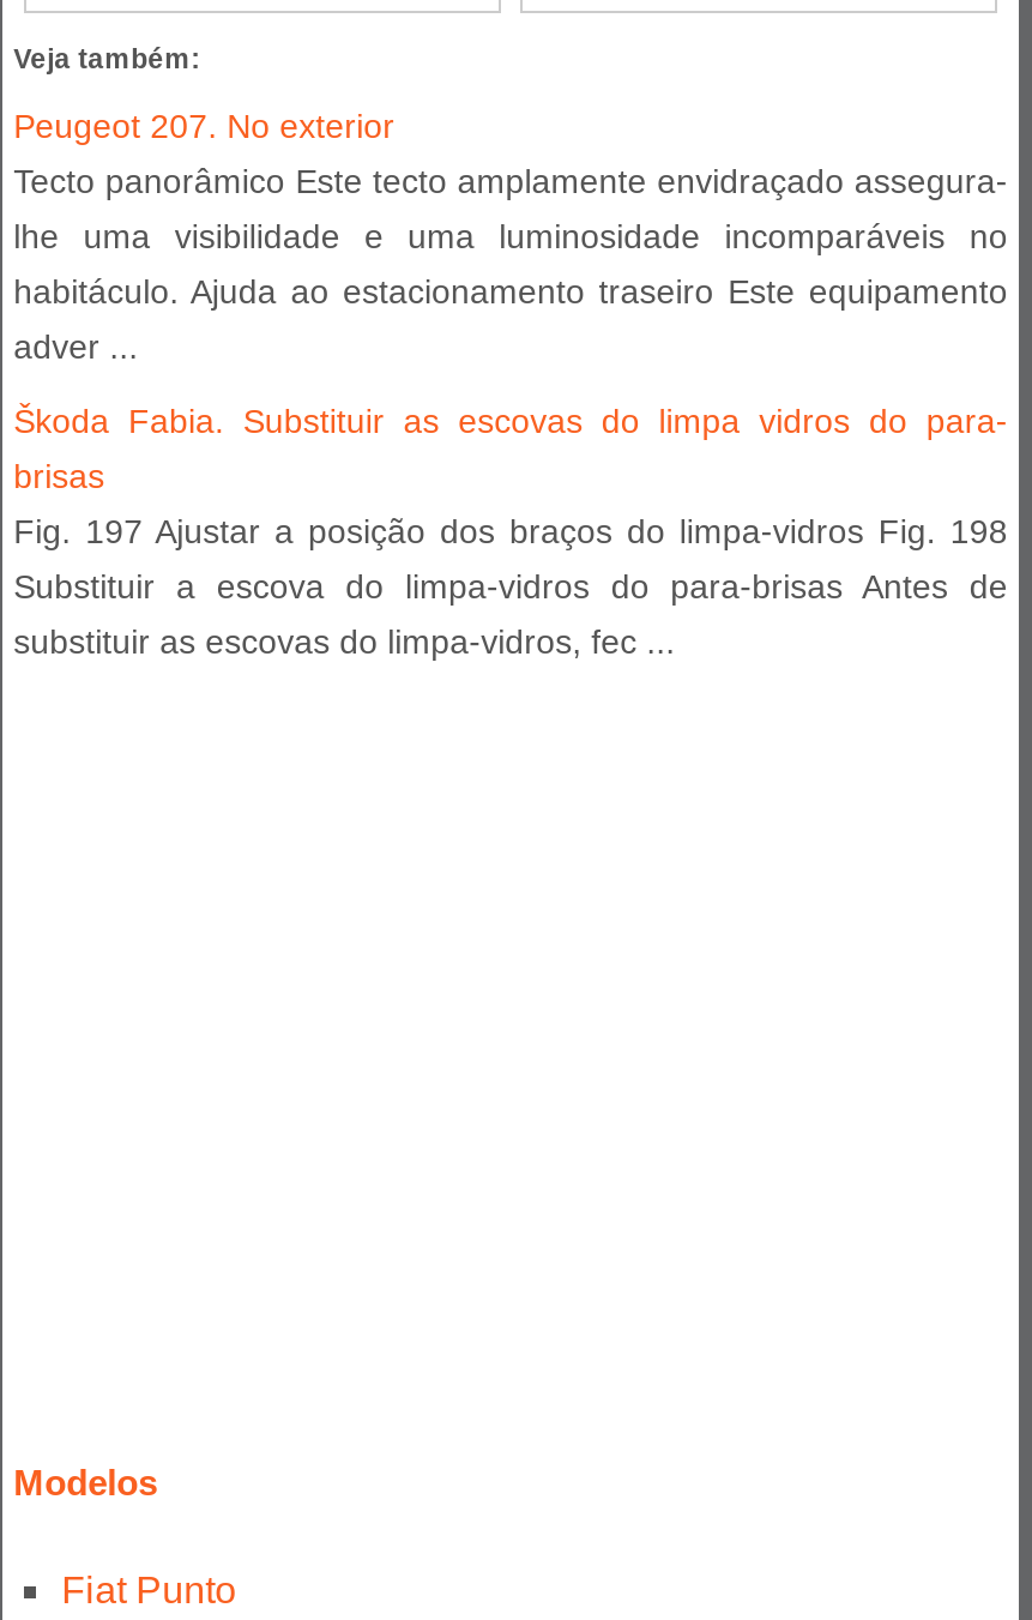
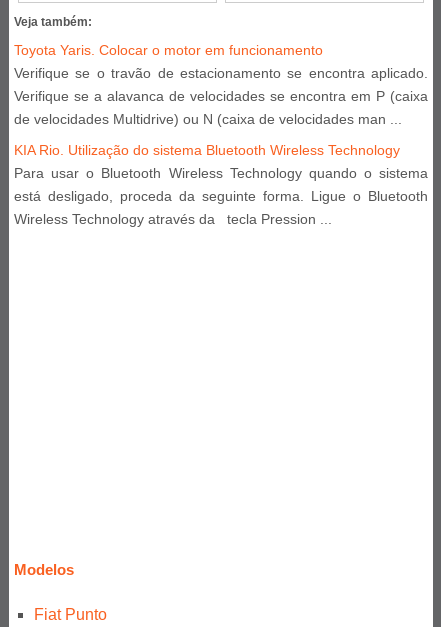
[13,106,1008,365] Peugeot 207. No exterior | Tecto panorâmico Este tecto amplamente envidraçado assegura- | lhe uma visibilidade e uma luminosidade incomparáveis no | habitáculo. Ajuda ao estacionamento traseiro Este equipamento | adver ... -> [14,42,428,127] Toyota Yaris. Colocar o motor em funcionamento | Verifique se o travão de estacionamento se encontra aplicado. | Verifique se a alavanca de velocidades se encontra em P (caixa | de velocidades Multidrive) ou N (caixa de velocidades man ...
[13,401,1008,660] Škoda Fabia. Substituir as escovas do limpa vidros do para- | brisas | Fig. 197 Ajustar a posição dos braços do limpa-vidros Fig. 198 | Substituir a escova do limpa-vidros do para-brisas Antes de | substituir as escovas do limpa-vidros, fec ... -> [14,142,428,227] KIA Rio. Utilização do sistema Bluetooth Wireless Technology | Para usar o Bluetooth Wireless Technology quando o sistema | está desligado, proceda da seguinte forma. Ligue o Bluetooth | Wireless Technology através da tecla Pression ...

